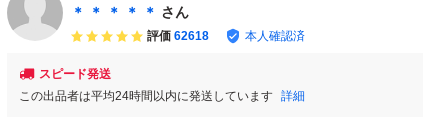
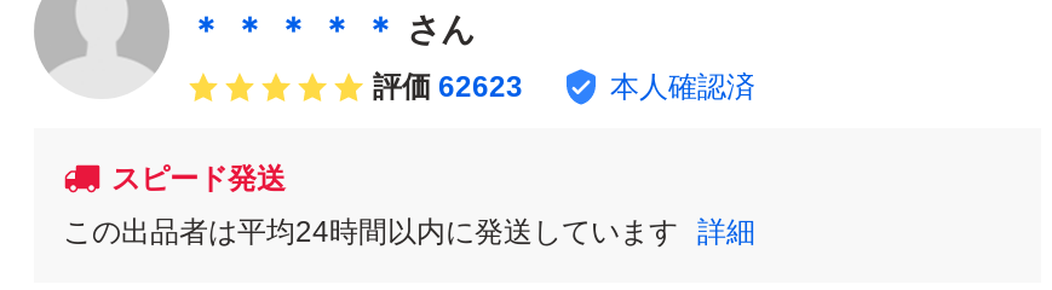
[147,29,209,43] 評価 62618 -> [373,71,523,104] 評価 62623

